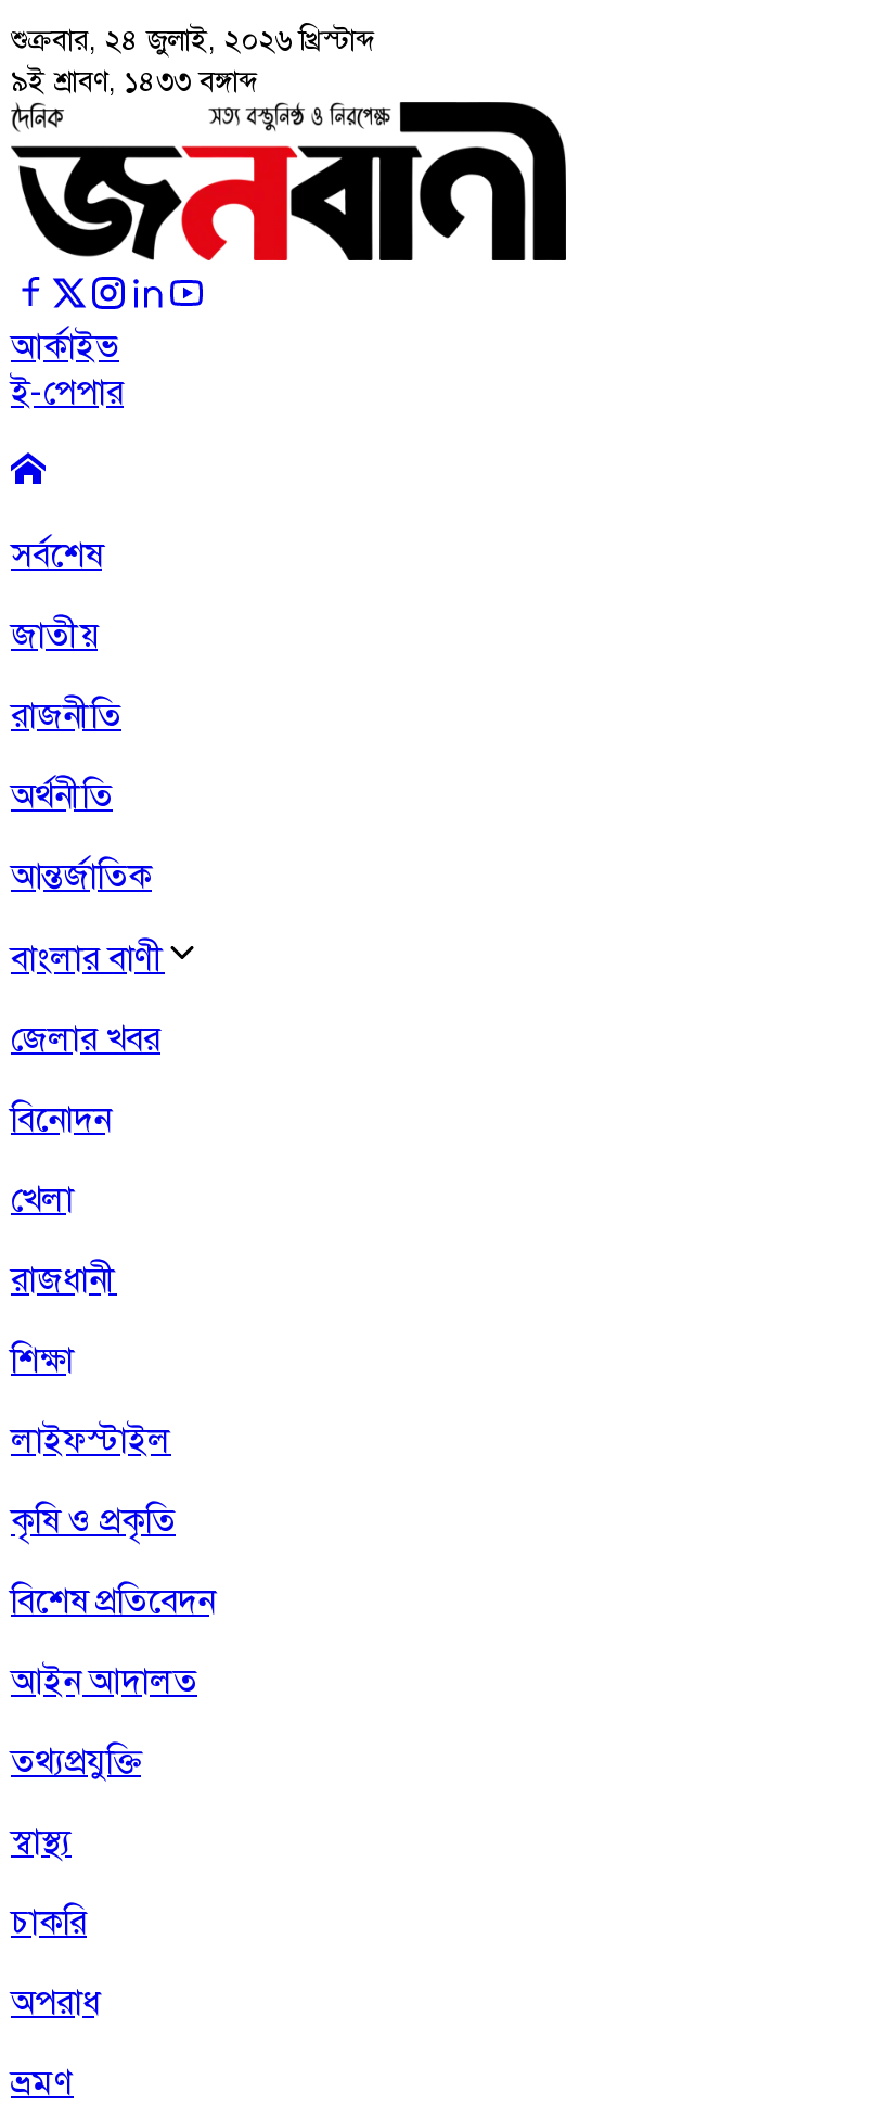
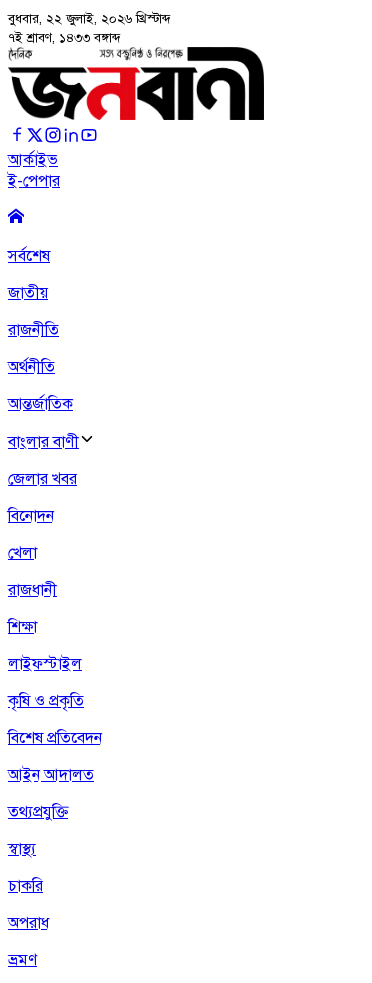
[11,22,375,59] শুক্রবার, ২৪ জুলাই, ২০২৬ খ্রিস্টাব্দ -> [8,10,171,27] বুধবার, ২২ জুলাই, ২০২৬ খ্রিস্টাব্দ
[11,63,258,100] ৯ই শ্রাবণ, ১৪৩৩ বঙ্গাব্দ -> [8,29,121,46] ৭ই শ্রাবণ, ১৪৩৩ বঙ্গাব্দ

